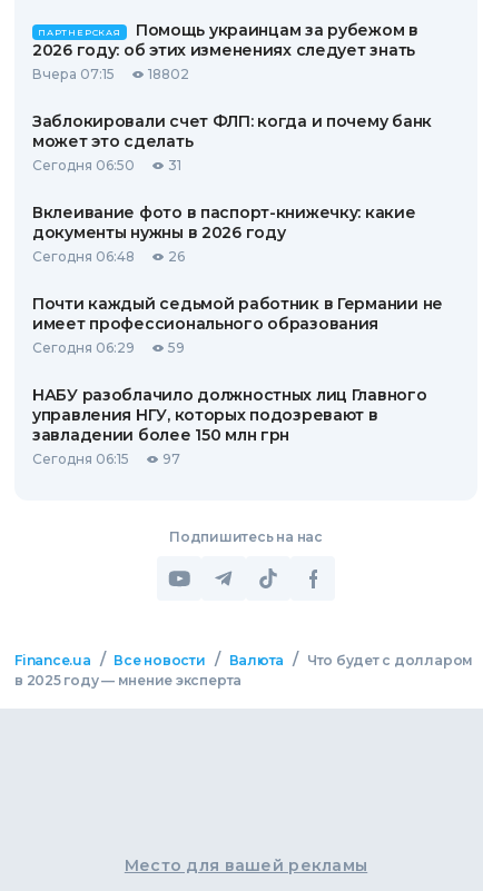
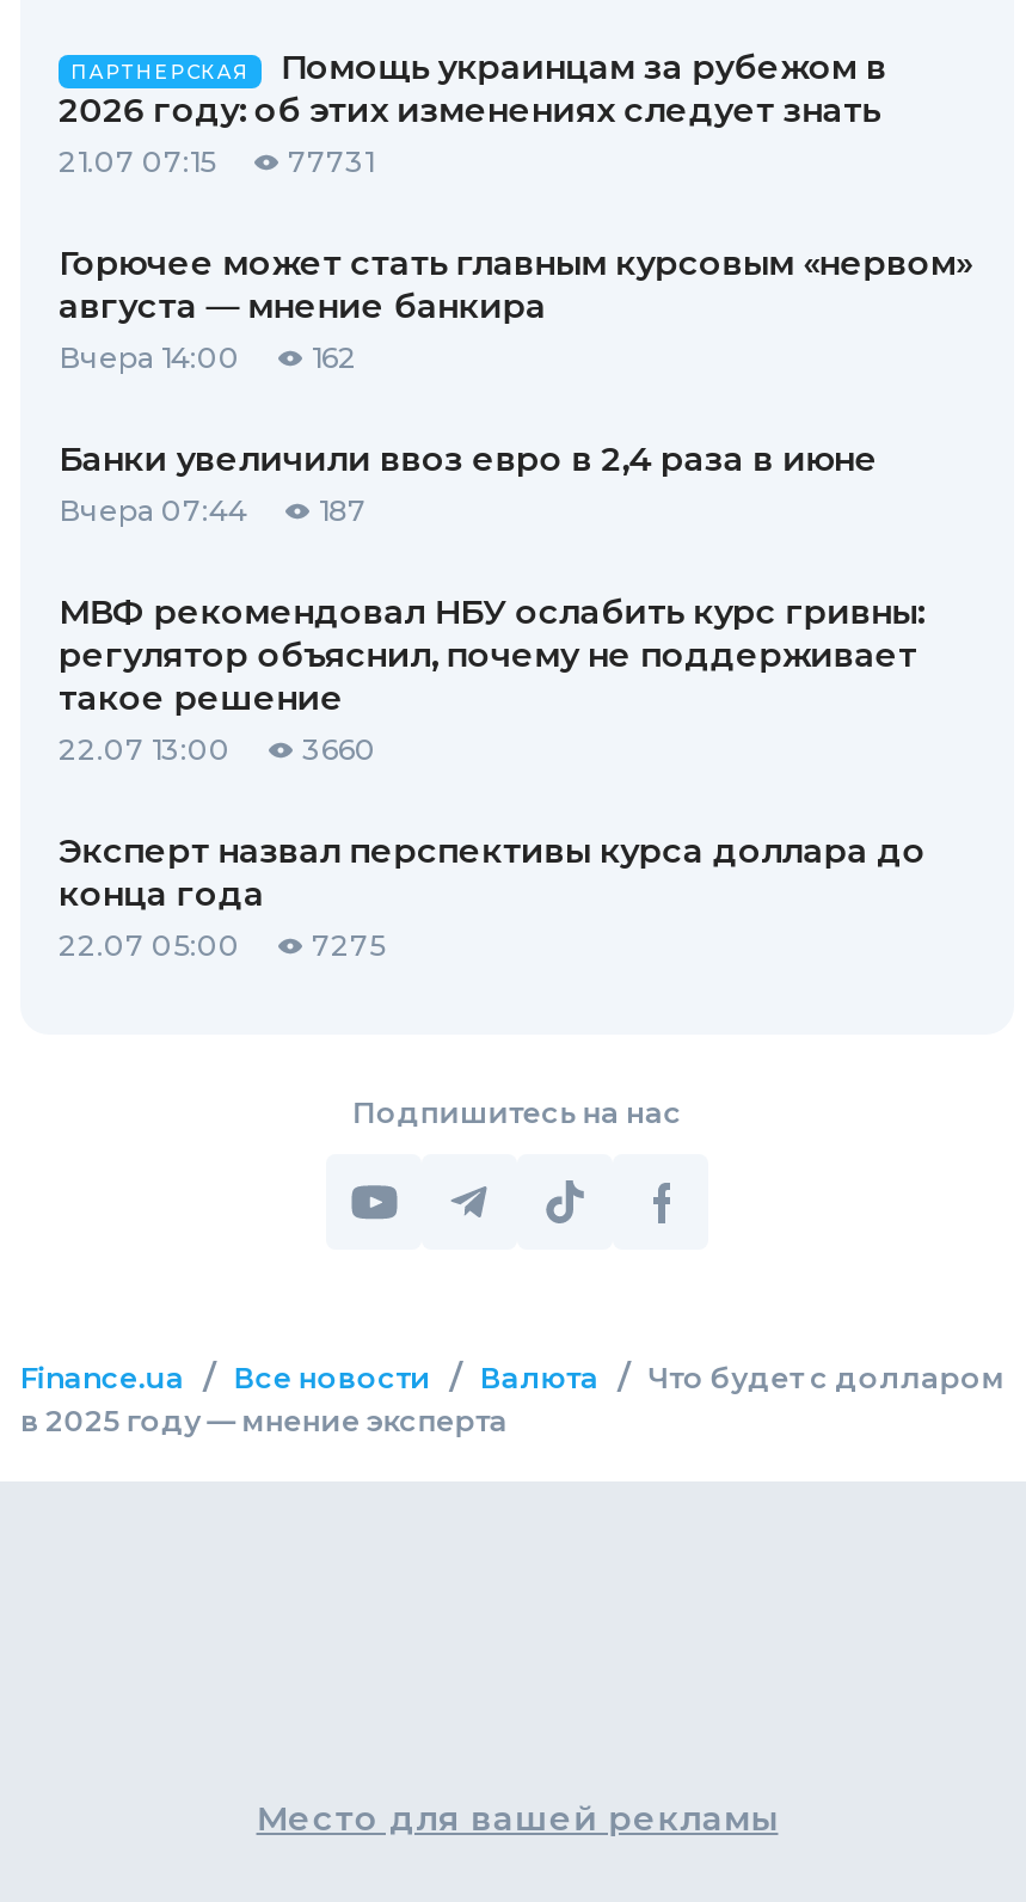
[32,66,189,82] Вчера 07:15 | 18802 -> [59,143,374,179] 21.07 07:15 | 77731
[32,111,432,174] Заблокировали счет ФЛП: когда и почему банк | может это сделать | Сегодня 06:50 | 31 -> [59,241,972,375] Горючее может стать главным курсовым «нервом» | августа — мнение банкира | Вчера 14:00 | 162
[32,202,416,265] Вклеивание фото в паспорт-книжечку: какие | документы нужны в 2026 году | Сегодня 06:48 | 26 -> [59,437,878,528] Банки увеличили ввоз евро в 2,4 раза в июне | Вчера 07:44 | 187
[32,294,443,356] Почти каждый седьмой работник в Германии не | имеет профессионального образования | Сегодня 06:29 | 59 -> [59,590,924,767] МВФ рекомендовал НБУ ослабить курс гривны: | регулятор объяснил, почему не поддерживает | такое решение | 22.07 13:00 | 3660
[32,385,427,467] НАБУ разоблачило должностных лиц Главного | управления НГУ, которых подозревают в | завладении более 150 млн грн | Сегодня 06:15 | 97 -> [59,829,926,963] Эксперт назвал перспективы курса доллара до | конца года | 22.07 05:00 | 7275

